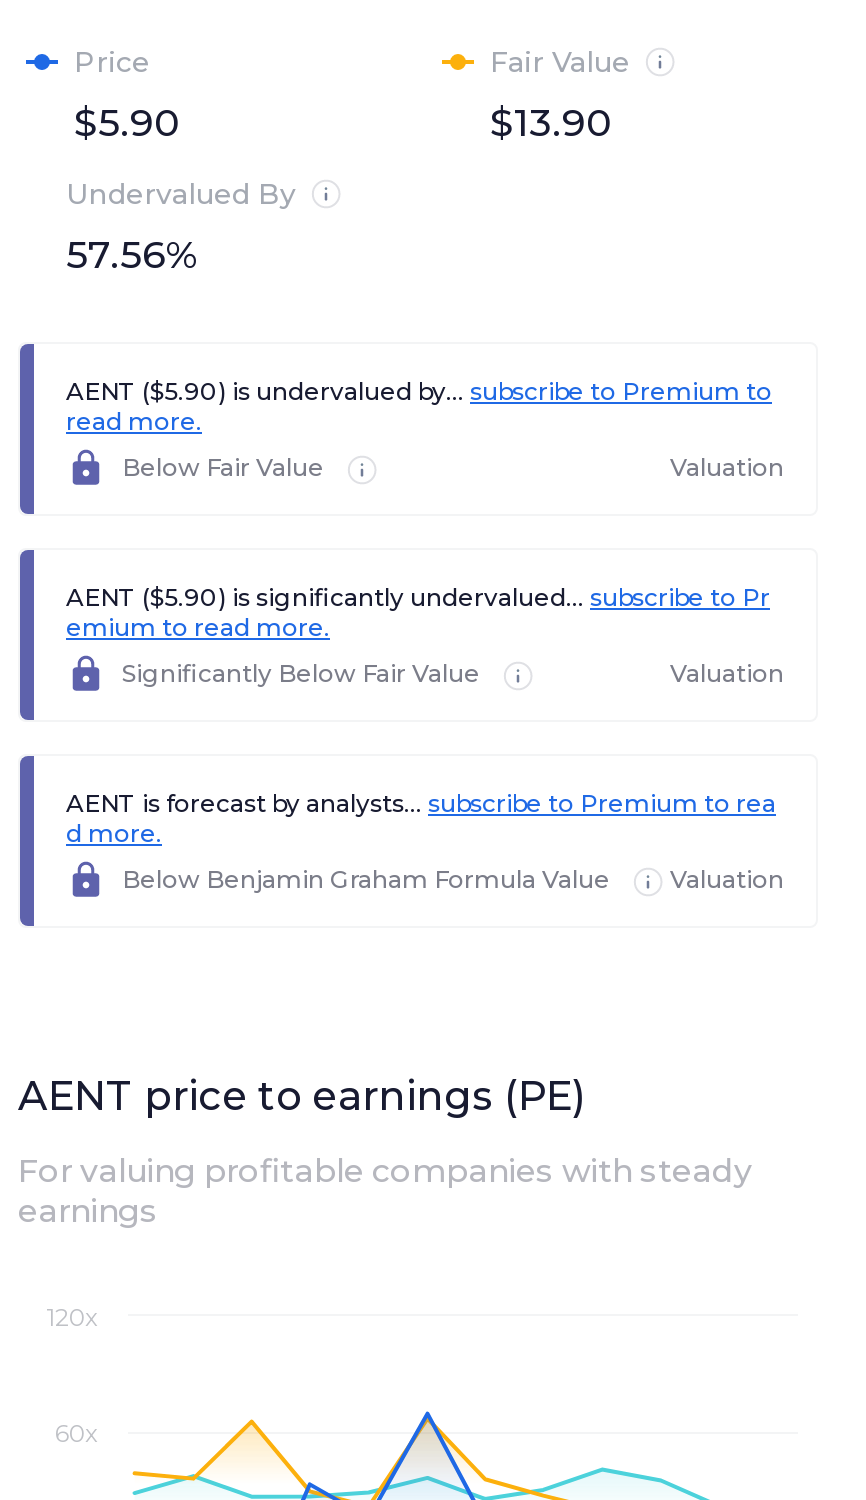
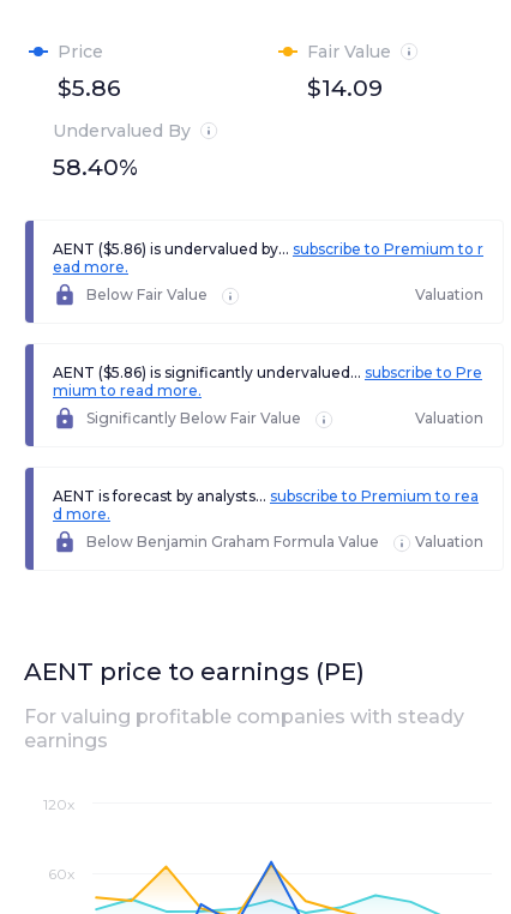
[74,100,180,146] $5.90 -> [58,74,121,102] $5.86
[490,100,612,146] $13.90 -> [307,74,383,102] $14.09
[66,232,198,278] 57.56% -> [53,154,138,181] 58.40%
[66,376,772,436] AENT ($5.90) is undervalued by... subscribe to Premium to | read more. -> [53,240,483,276] AENT ($5.86) is undervalued by... subscribe to Premium to r | ead more.
[66,582,770,612] AENT ($5.90) is significantly undervalued... subscribe to Pr -> [53,363,482,381] AENT ($5.86) is significantly undervalued... subscribe to Pre
[66,612,330,642] emium to read more. -> [53,381,202,399] mium to read more.

